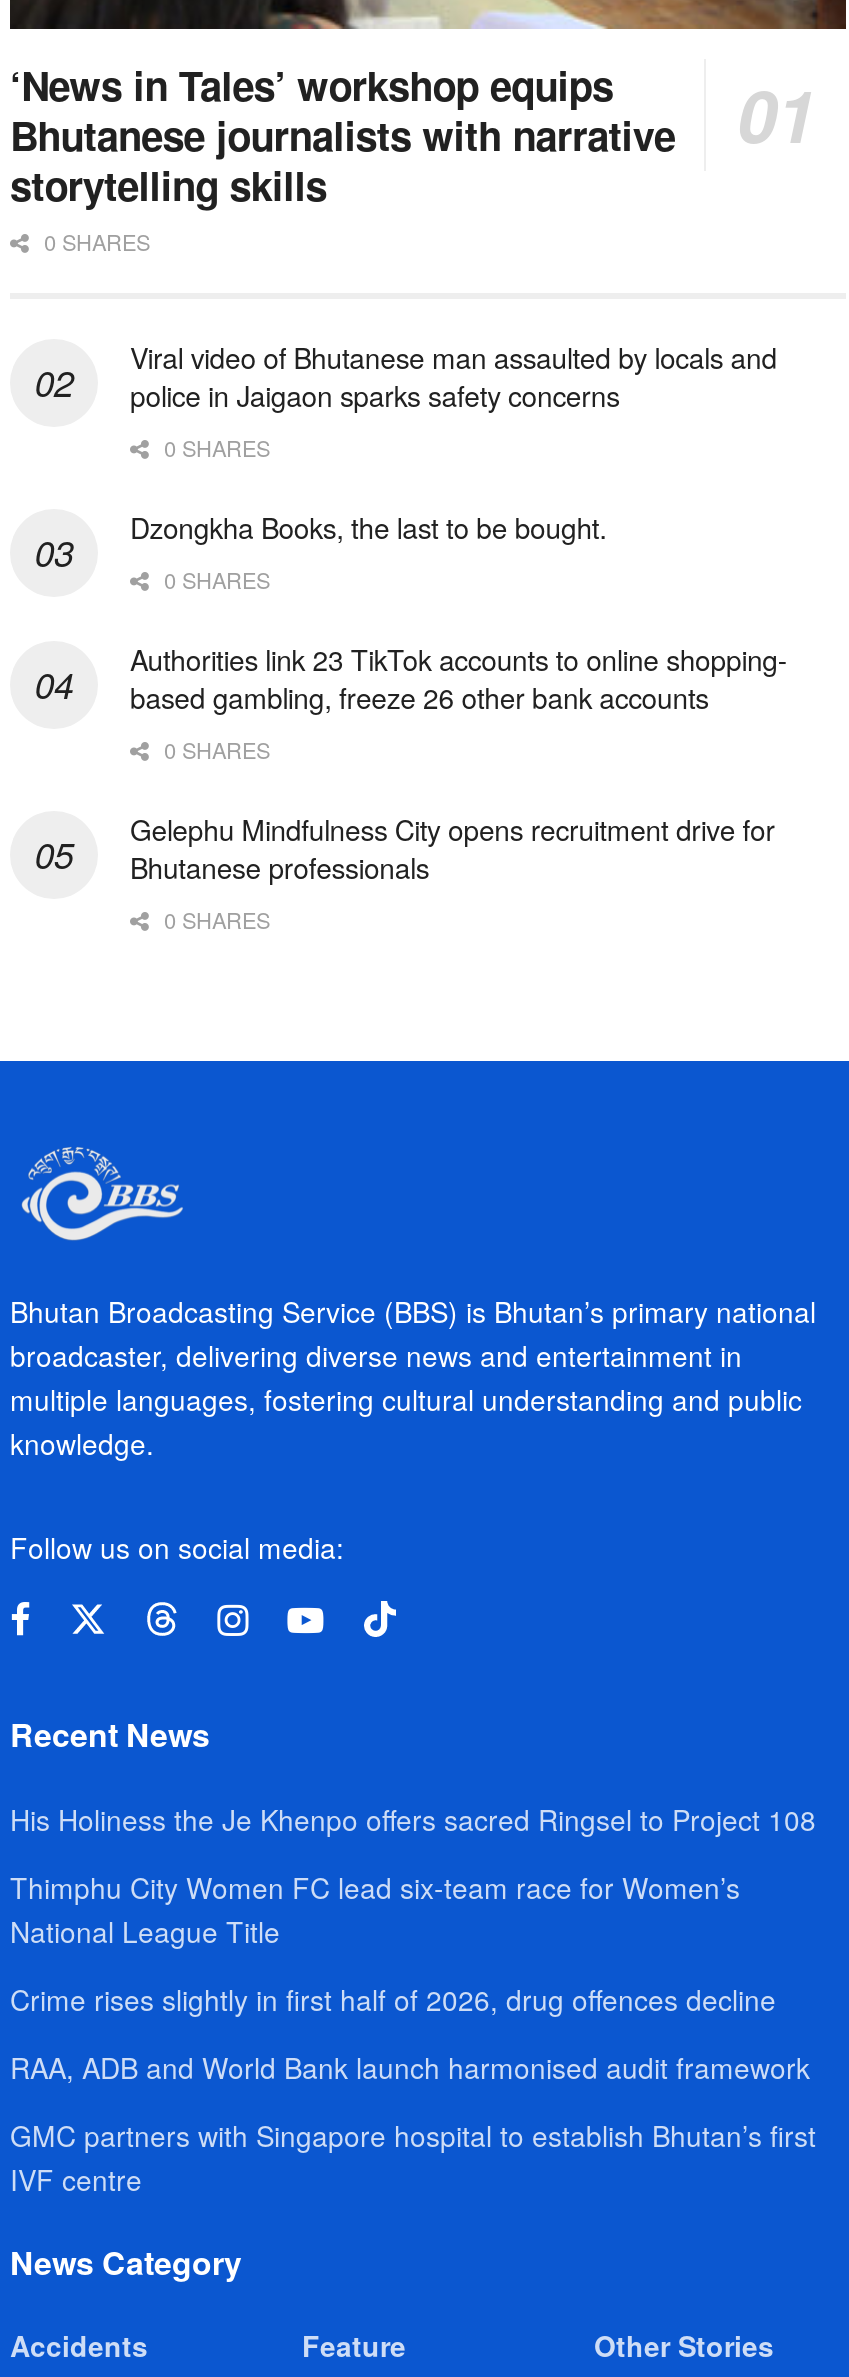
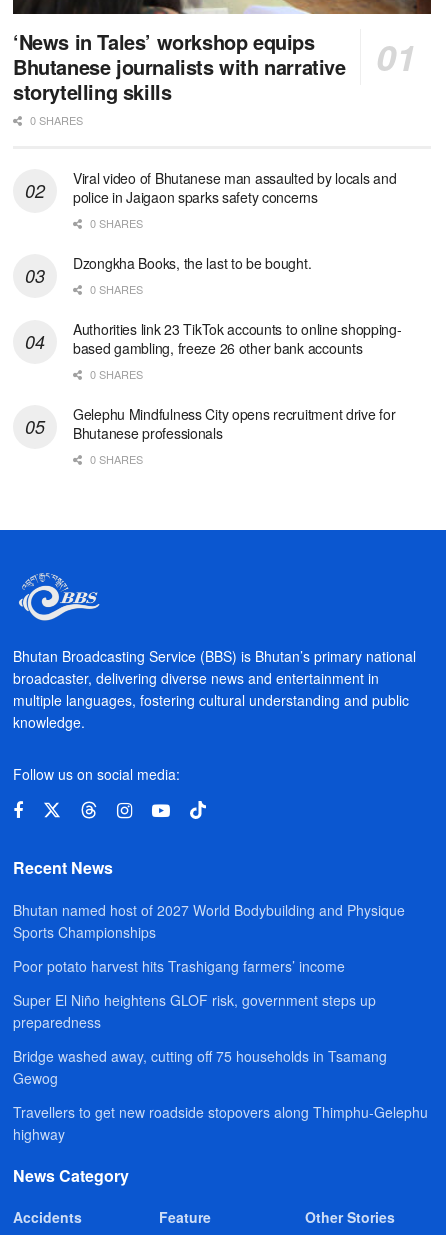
[10,1800,816,1840] His Holiness the Je Khenpo offers sacred Ringsel to Project 108 -> [13,900,405,942] Bhutan named host of 2027 World Bodybuilding and Physique | Sports Championships
[10,1868,740,1952] Thimphu City Women FC lead six-team race for Women’s | National League Title -> [13,956,345,976] Poor potato harvest hits Trashigang farmers’ income
[10,1980,776,2020] Crime rises slightly in first half of 2026, drug offences decline -> [13,990,376,1032] Super El Niño heightens GLOF risk, government steps up | preparedness
[10,2048,810,2088] RAA, ADB and World Bank launch harmonised audit framework -> [13,1046,387,1088] Bridge washed away, cutting off 75 households in Tsamang | Gewog
[10,2116,816,2200] GMC partners with Singapore hospital to establish Bhutan’s first | IVF centre -> [13,1102,428,1144] Travellers to get new roadside stopovers along Thimphu-Gelephu | highway

